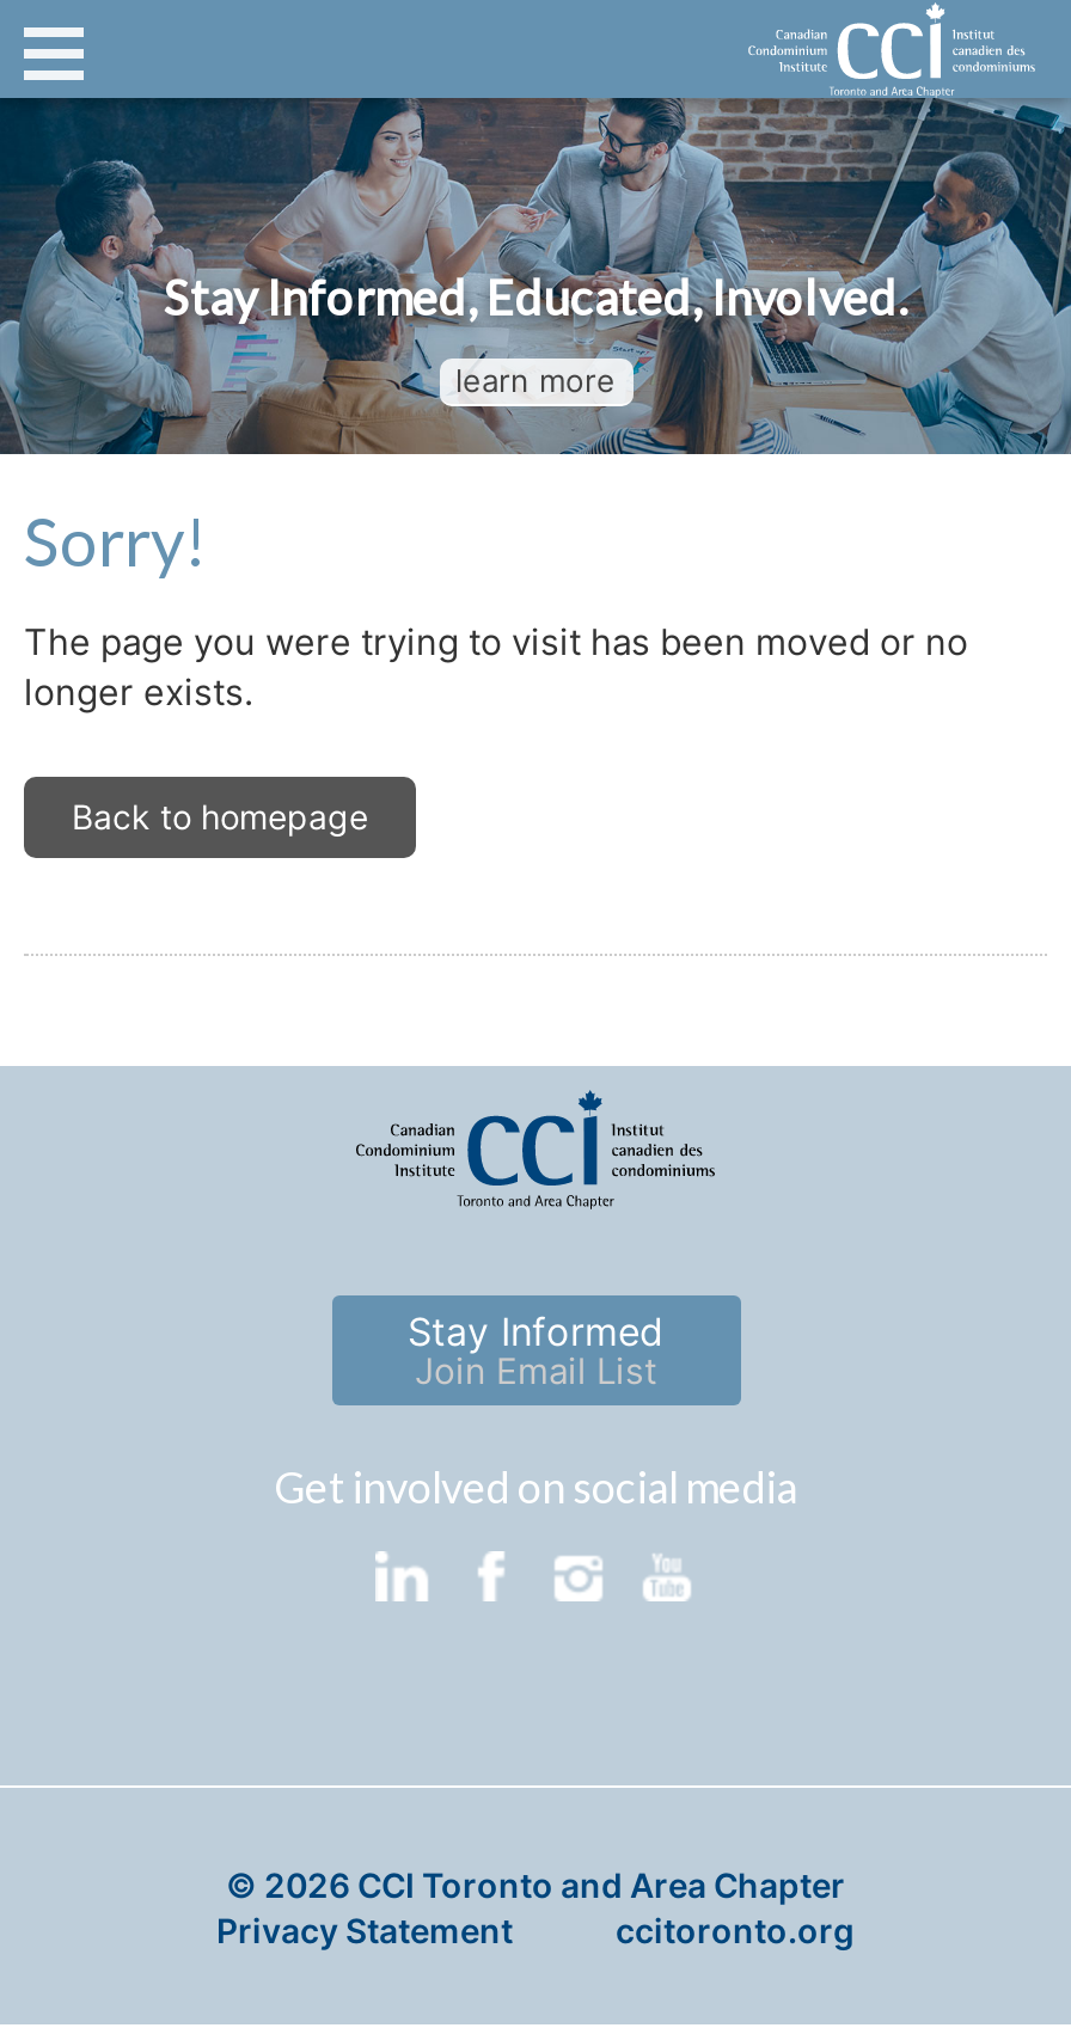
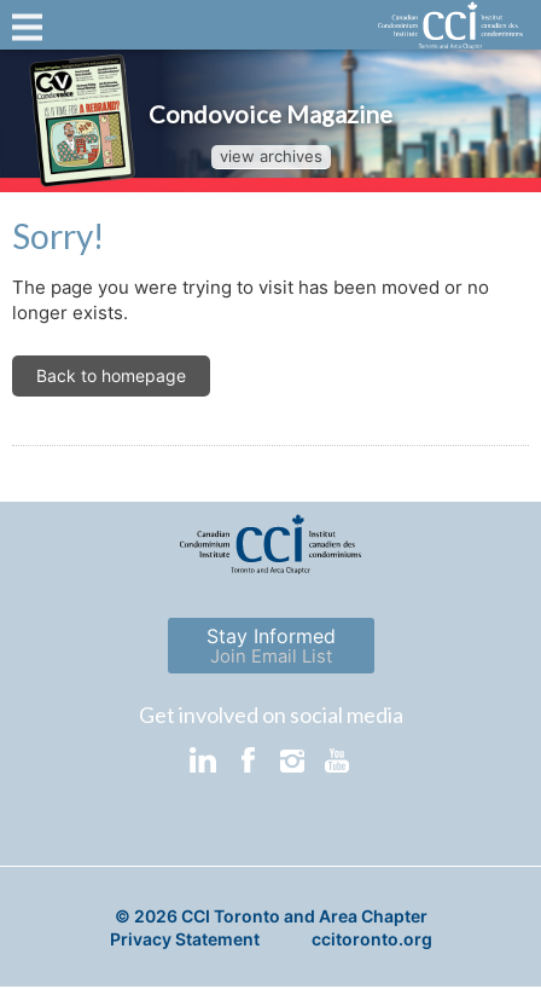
[7,96,1064,457] [image] | Stay Informed, Educated, Involved. -> [4,50,537,193] [image] | Condovoice Magazine
[455,361,616,399] learn more -> [219,147,322,166] view archives

